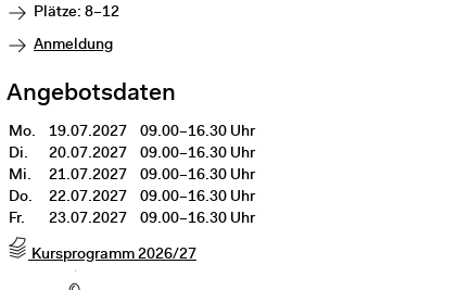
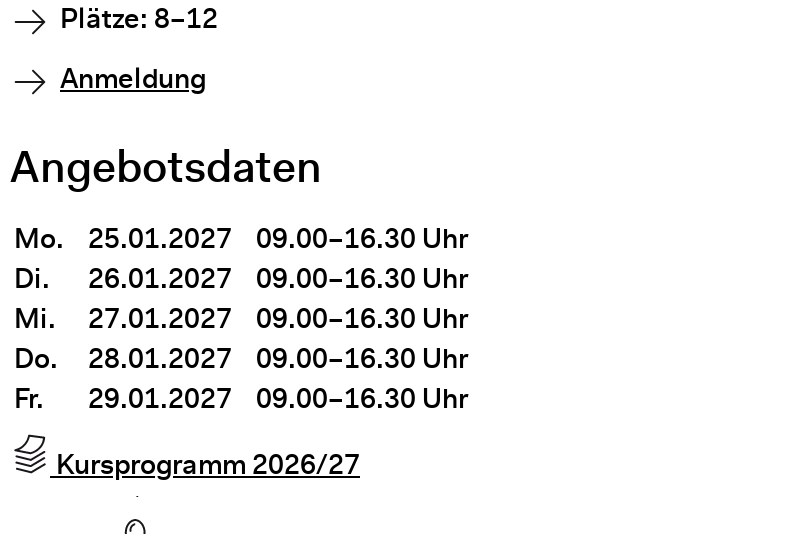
[9,124,255,140] Mo. 19.07.2027 09.00–16.30 Uhr -> [14,229,468,257] Mo. 25.01.2027 09.00–16.30 Uhr
[9,146,255,161] Di. 20.07.2027 09.00–16.30 Uhr -> [14,269,468,297] Di. 26.01.2027 09.00–16.30 Uhr
[9,168,255,183] Mi. 21.07.2027 09.00–16.30 Uhr -> [14,309,468,337] Mi. 27.01.2027 09.00–16.30 Uhr
[9,190,255,205] Do. 22.07.2027 09.00–16.30 Uhr -> [14,349,468,377] Do. 28.01.2027 09.00–16.30 Uhr
[9,211,255,226] Fr. 23.07.2027 09.00–16.30 Uhr -> [14,389,468,417] Fr. 29.01.2027 09.00–16.30 Uhr

